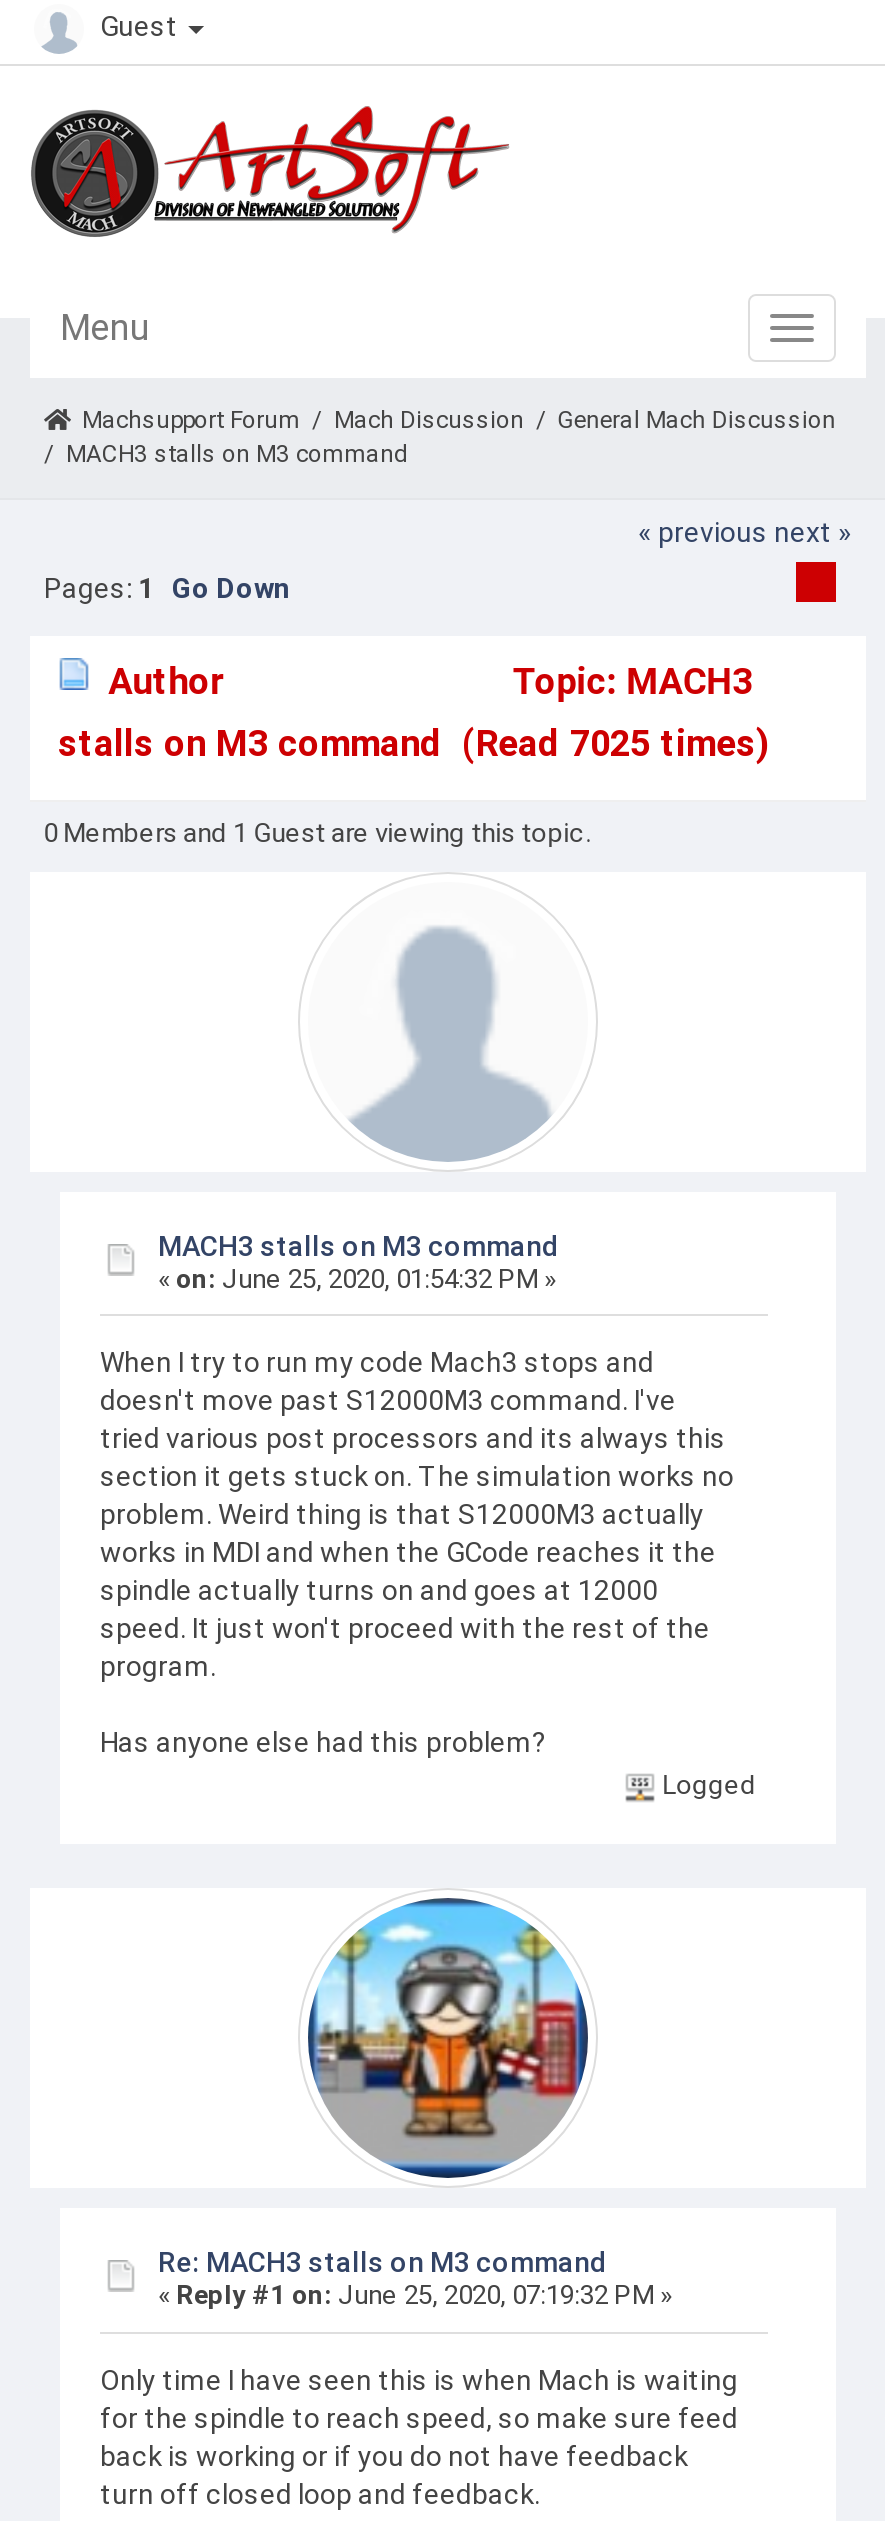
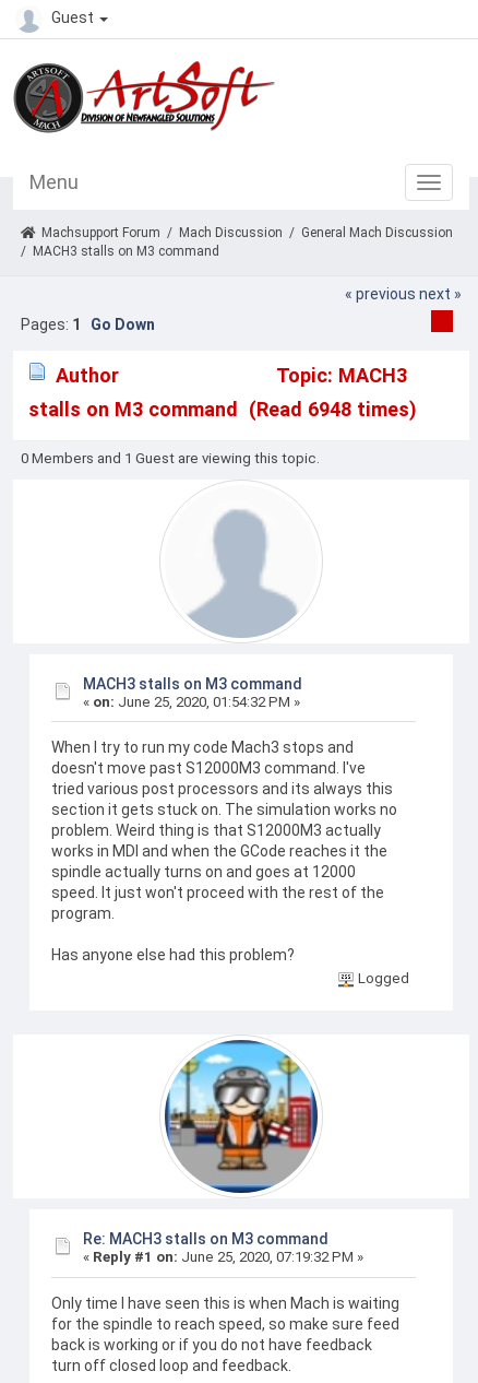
[58,722,770,764] stalls on M3 command (Read 7025 times) -> [28,398,417,420] stalls on M3 command (Read 6948 times)

